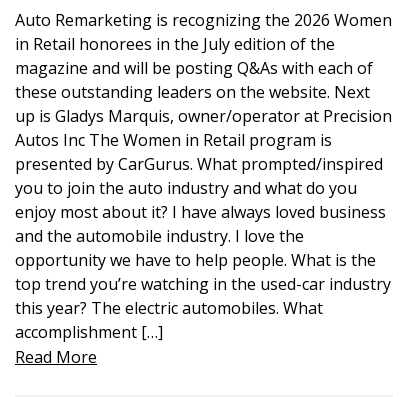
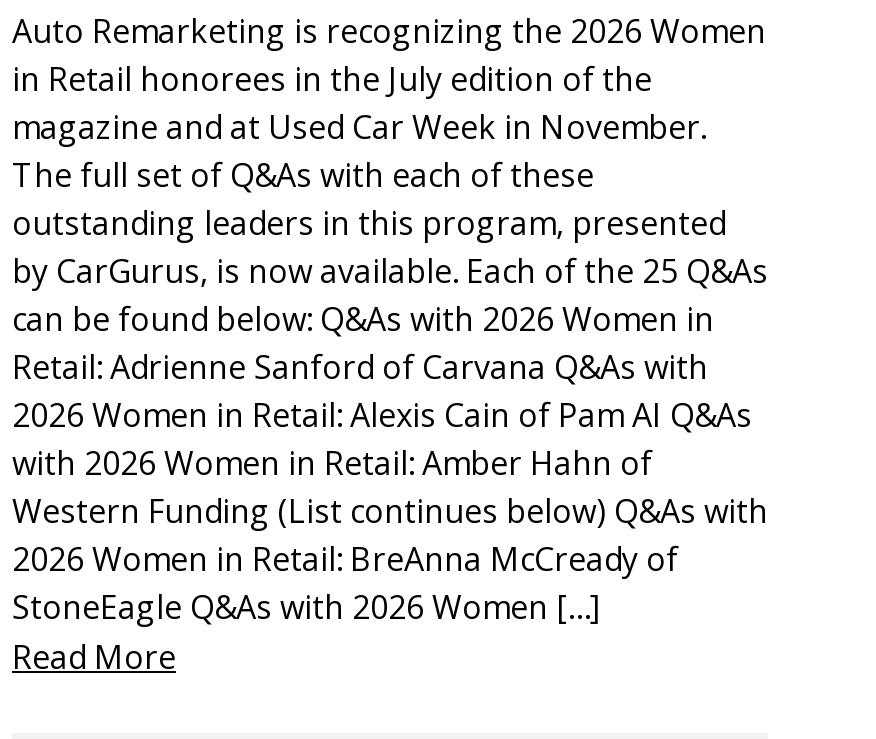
[15,57,392,343] magazine and will be posting Q&As with each of | these outstanding leaders on the website. Next | up is Gladys Marquis, owner/operator at Precision | Autos Inc The Women in Retail program is | presented by CarGurus. What prompted/inspired | you to join the auto industry and what do you | enjoy most about it? I have always loved business | and the automobile industry. I love the | opportunity we have to help people. What is the | top trend you’re watching in the used-car industry | this year? The electric automobiles. What | accomplishment […] -> [12,105,768,629] magazine and at Used Car Week in November. | The full set of Q&As with each of these | outstanding leaders in this program, presented | by CarGurus, is now available. Each of the 25 Q&As | can be found below: Q&As with 2026 Women in | Retail: Adrienne Sanford of Carvana Q&As with | 2026 Women in Retail: Alexis Cain of Pam AI Q&As | with 2026 Women in Retail: Amber Hahn of | Western Funding (List continues below) Q&As with | 2026 Women in Retail: BreAnna McCready of | StoneEagle Q&As with 2026 Women […]

